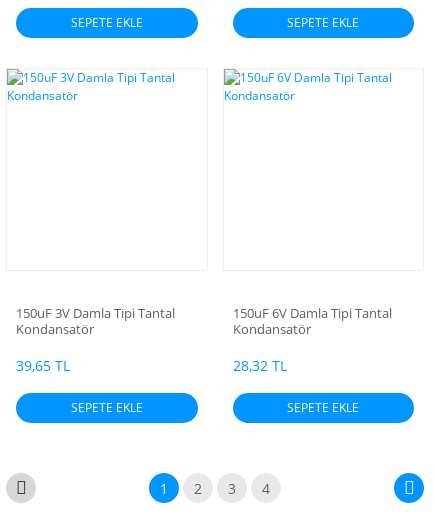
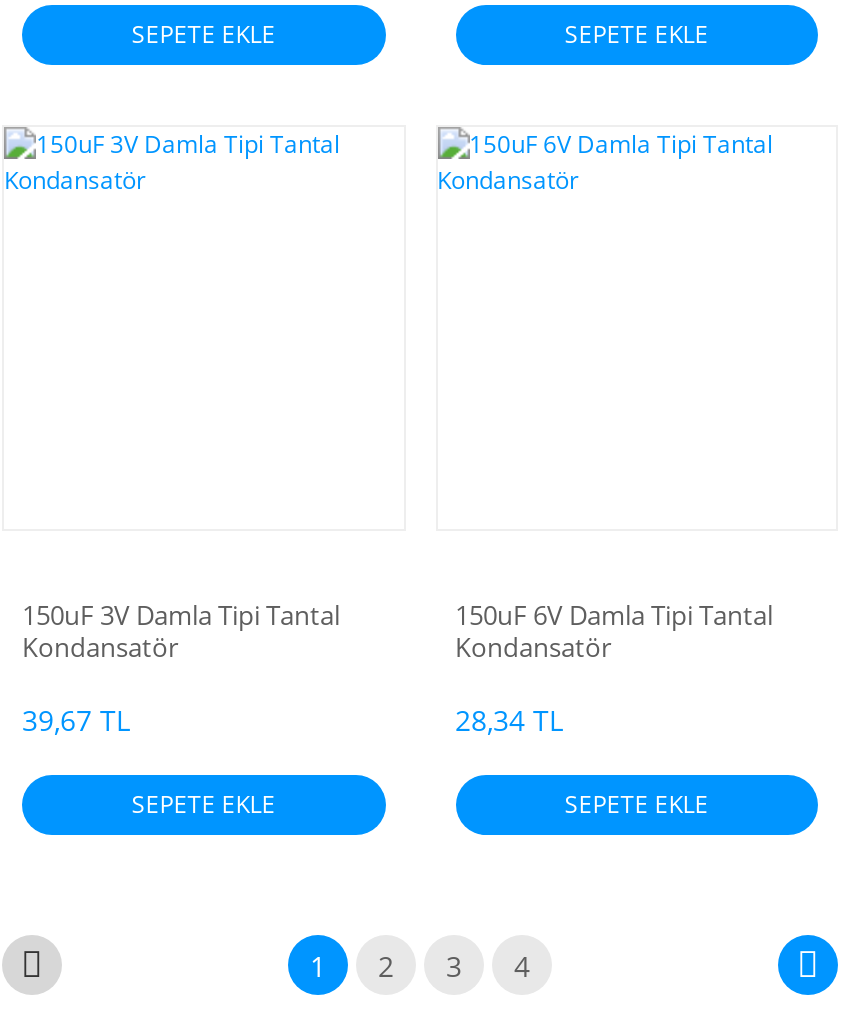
[16,356,70,375] 39,65 TL -> [22,701,130,739] 39,67 TL
[232,356,286,375] 28,32 TL -> [455,701,563,739] 28,34 TL

